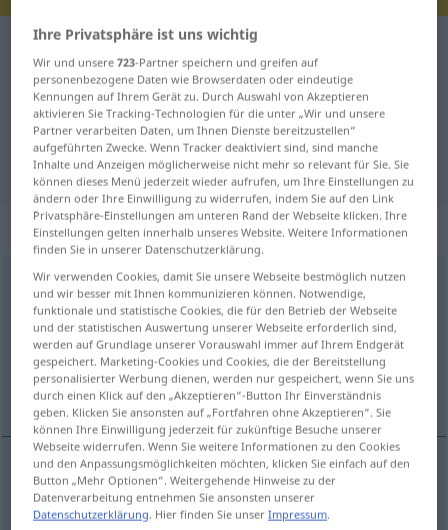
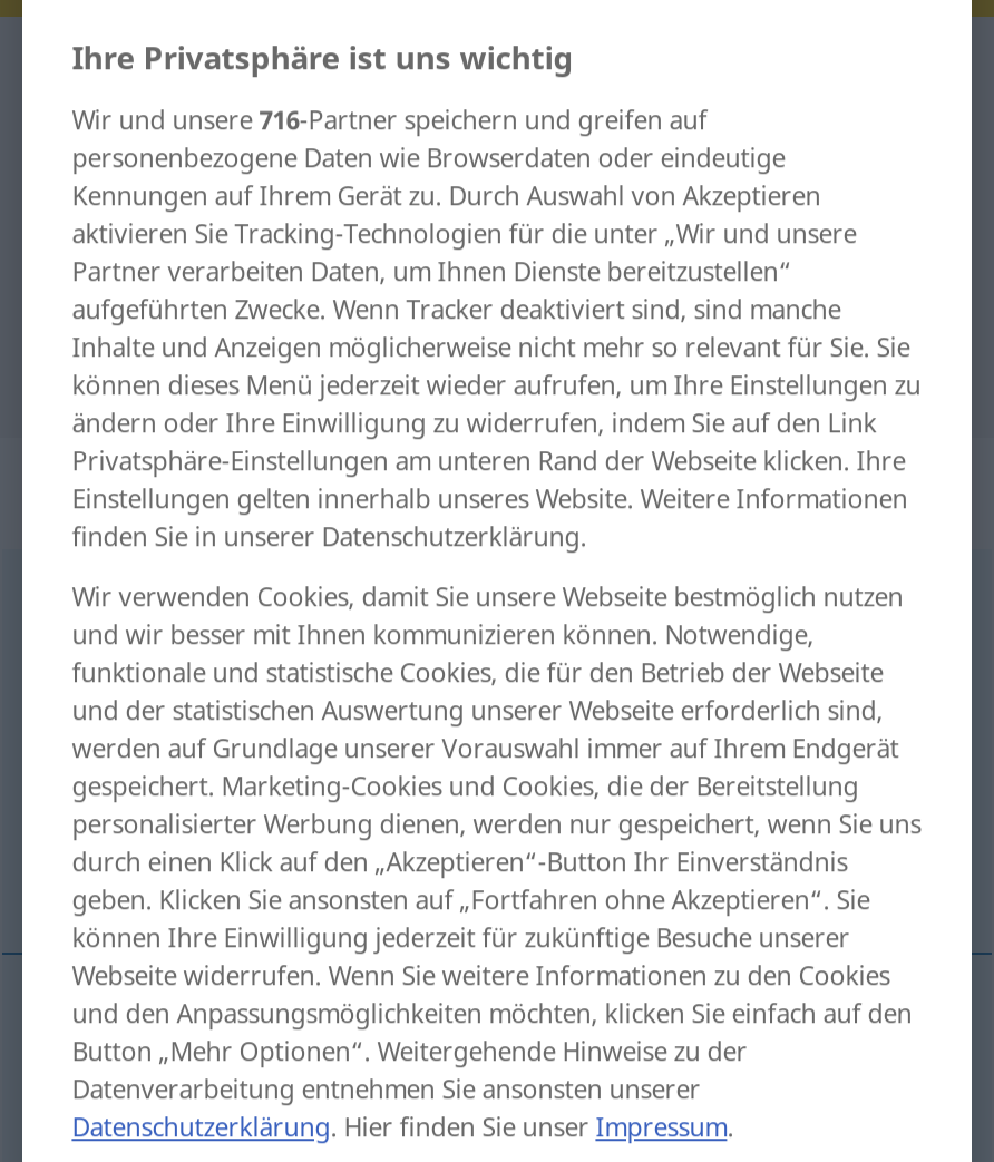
[33,55,318,70] Wir und unsere 723-Partner speichern und greifen auf -> [72,103,707,136] Wir und unsere 716-Partner speichern und greifen auf

